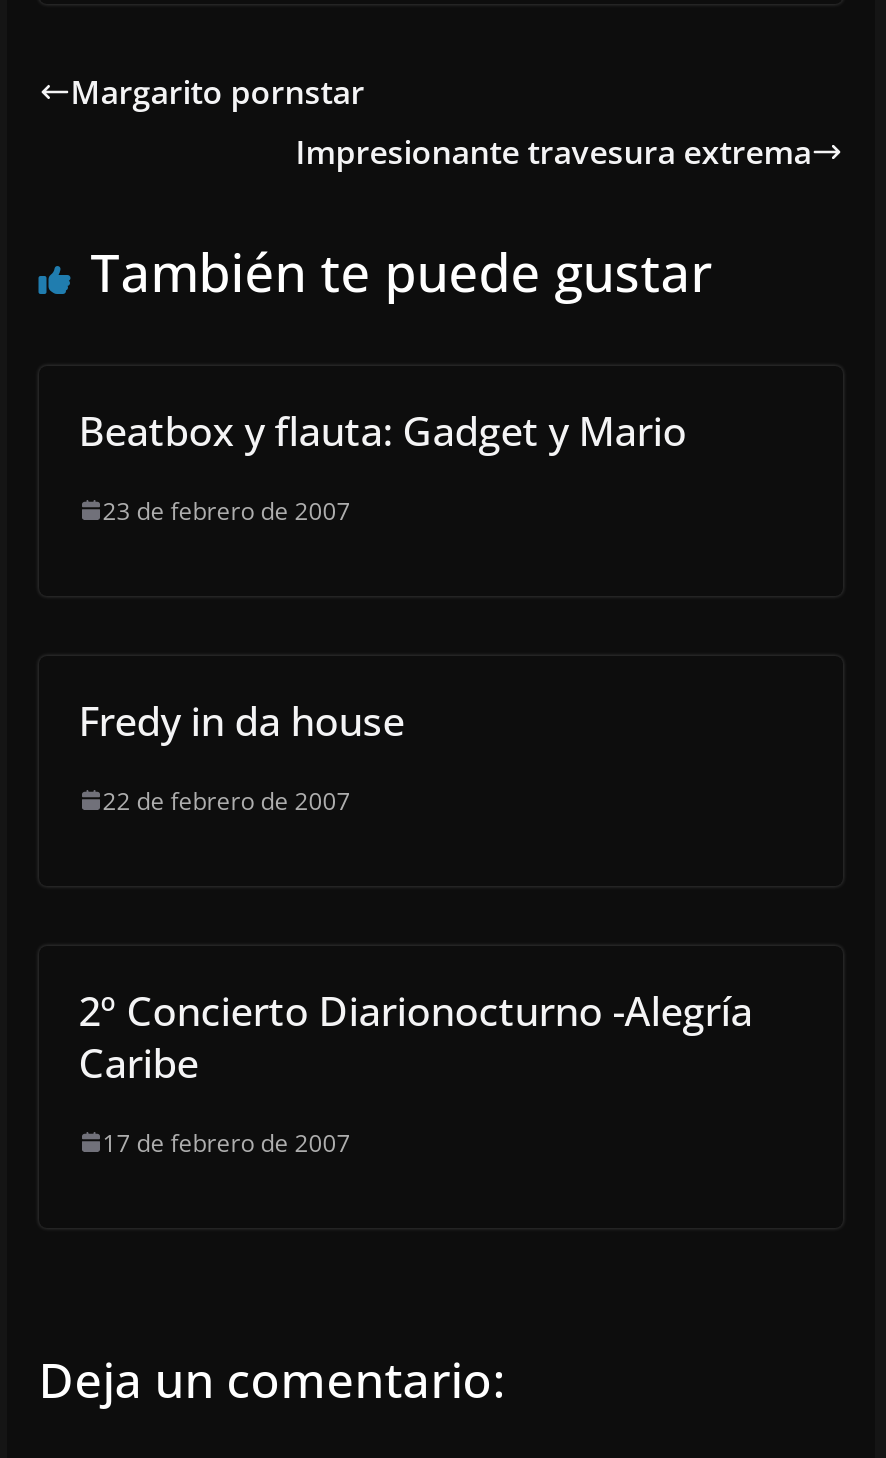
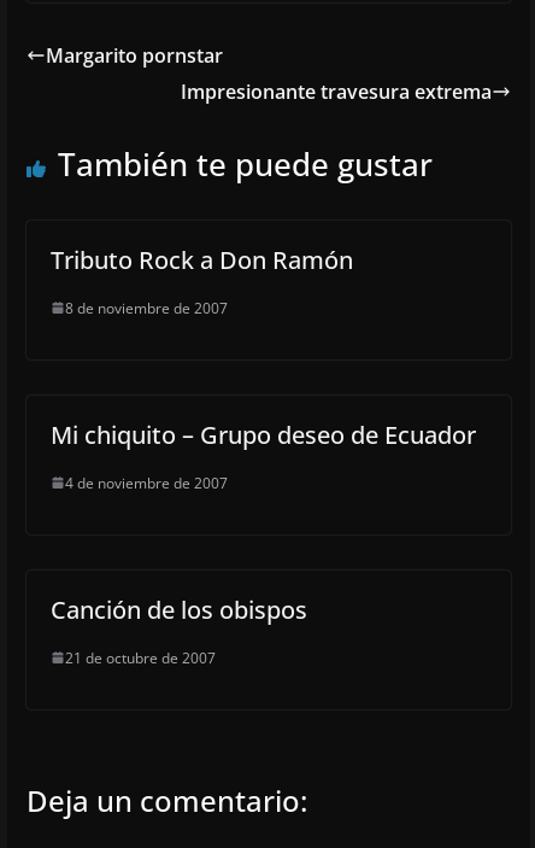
[78,403,686,457] Beatbox y flauta: Gadget y Mario -> [50,243,353,276] Tributo Rock a Don Ramón
[102,493,350,527] 23 de febrero de 2007 -> [65,297,227,318] 8 de noviembre de 2007
[78,693,404,747] Fredy in da house -> [50,418,476,451] Mi chiquito – Grupo deseo de Ecuador
[102,783,350,817] 22 de febrero de 2007 -> [65,472,227,493] 4 de noviembre de 2007
[78,983,752,1089] 2º Concierto Diarionocturno -Alegría | Caribe -> [50,593,307,626] Canción de los obispos
[102,1125,350,1159] 17 de febrero de 2007 -> [65,647,215,668] 21 de octubre de 2007

